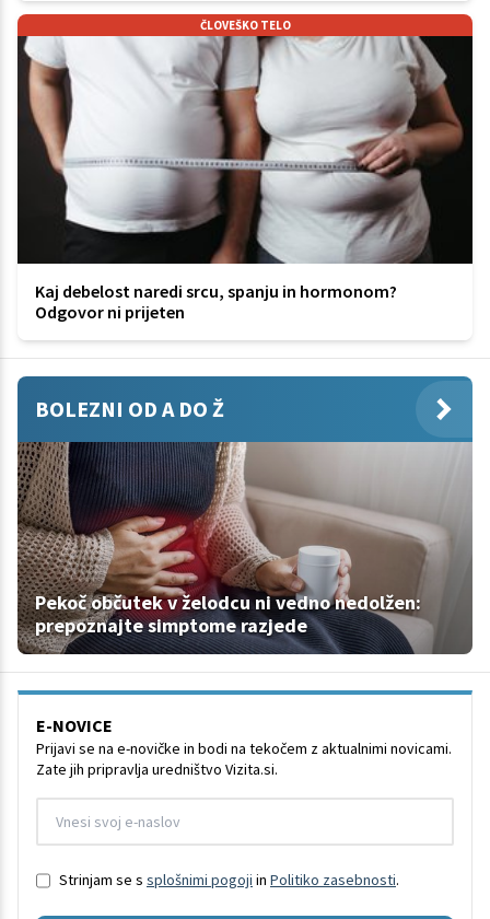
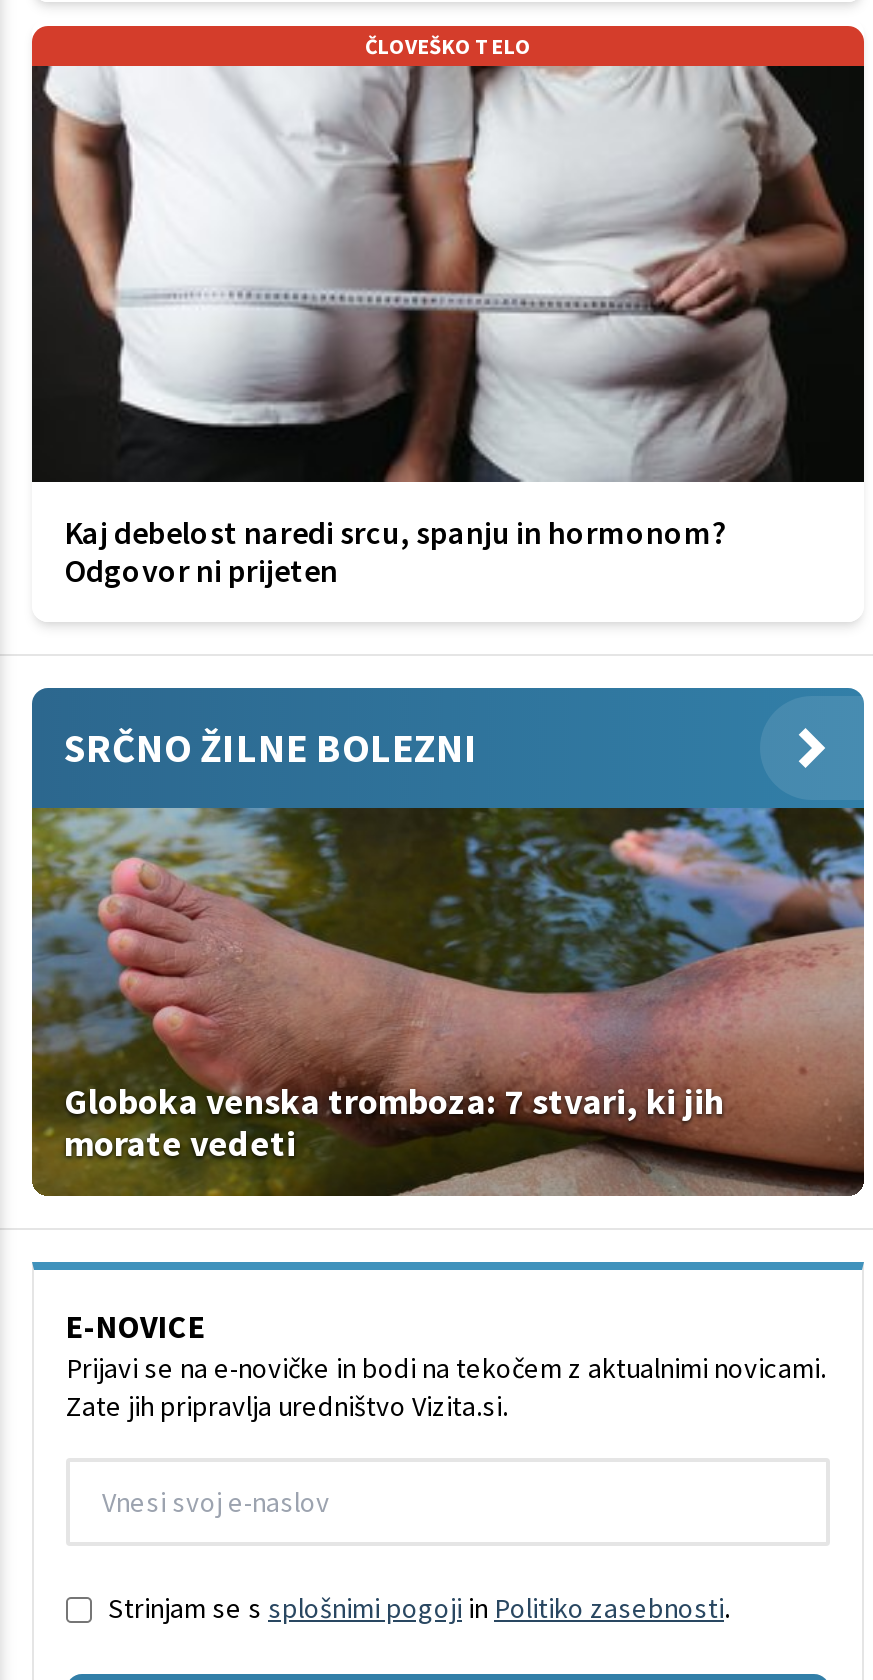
[35,395,224,422] BOLEZNI OD A DO Ž -> [64,722,478,772] SRČNO ŽILNE BOLEZNI
[16,441,472,655] [image] | Pekoč občutek v želodcu ni vedno nedolžen: | prepoznajte simptome razjede -> [30,806,864,1198] [image] | Globoka venska tromboza: 7 stvari, ki jih | morate vedeti

